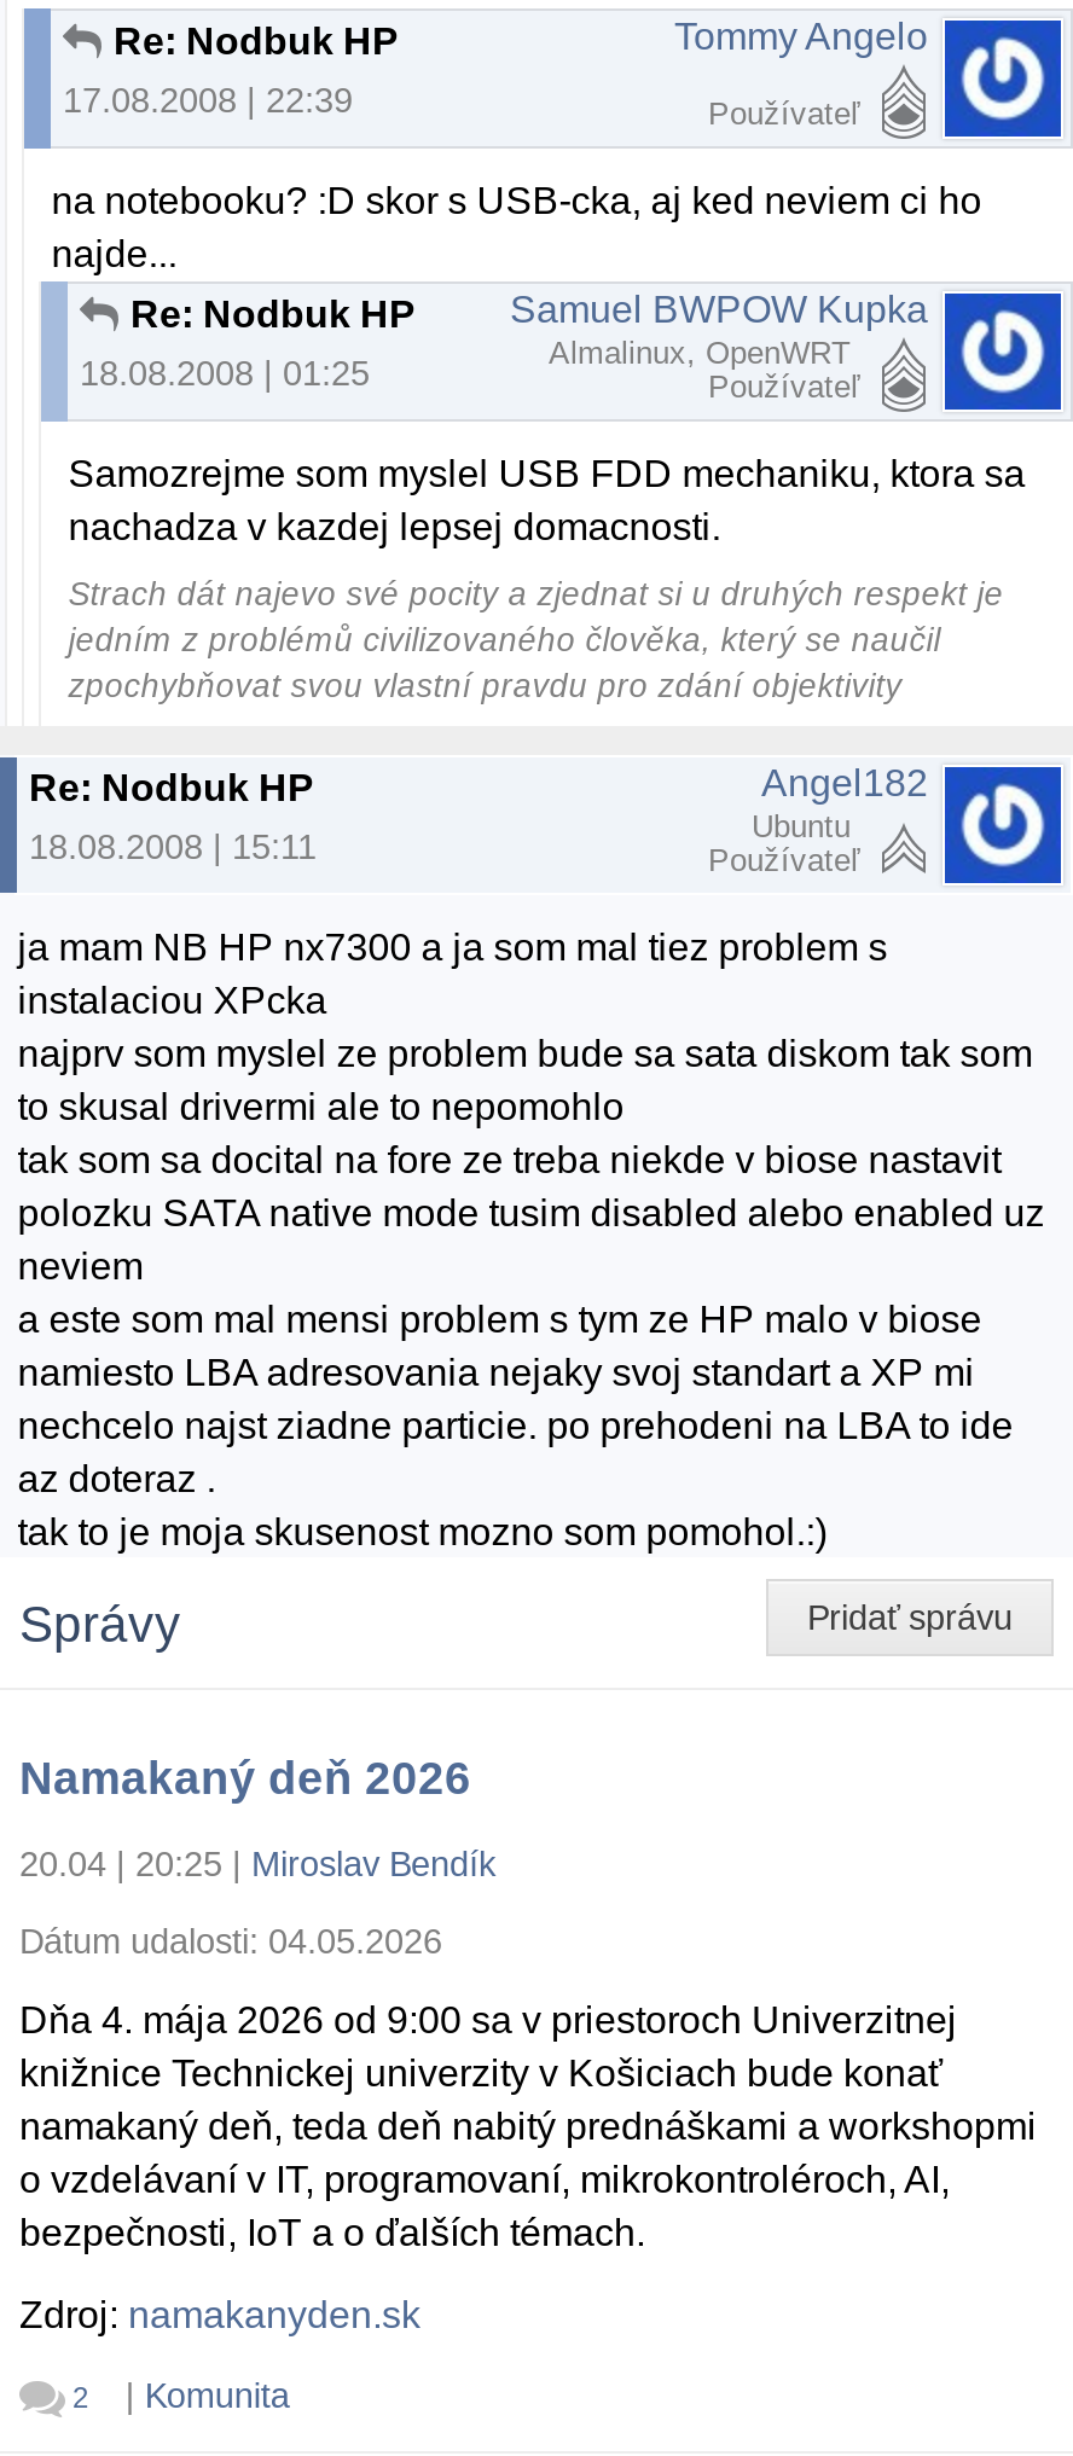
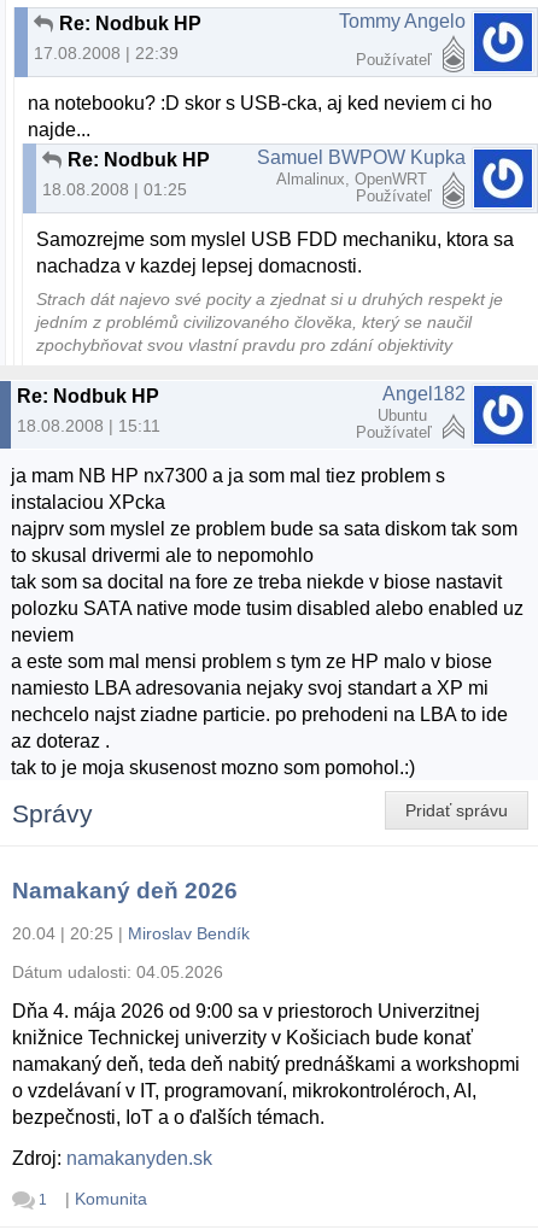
[72,2381,89,2414] 2 -> [39,1191,47,1208] 1

